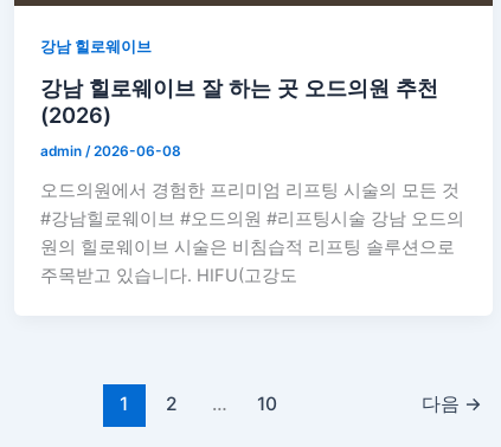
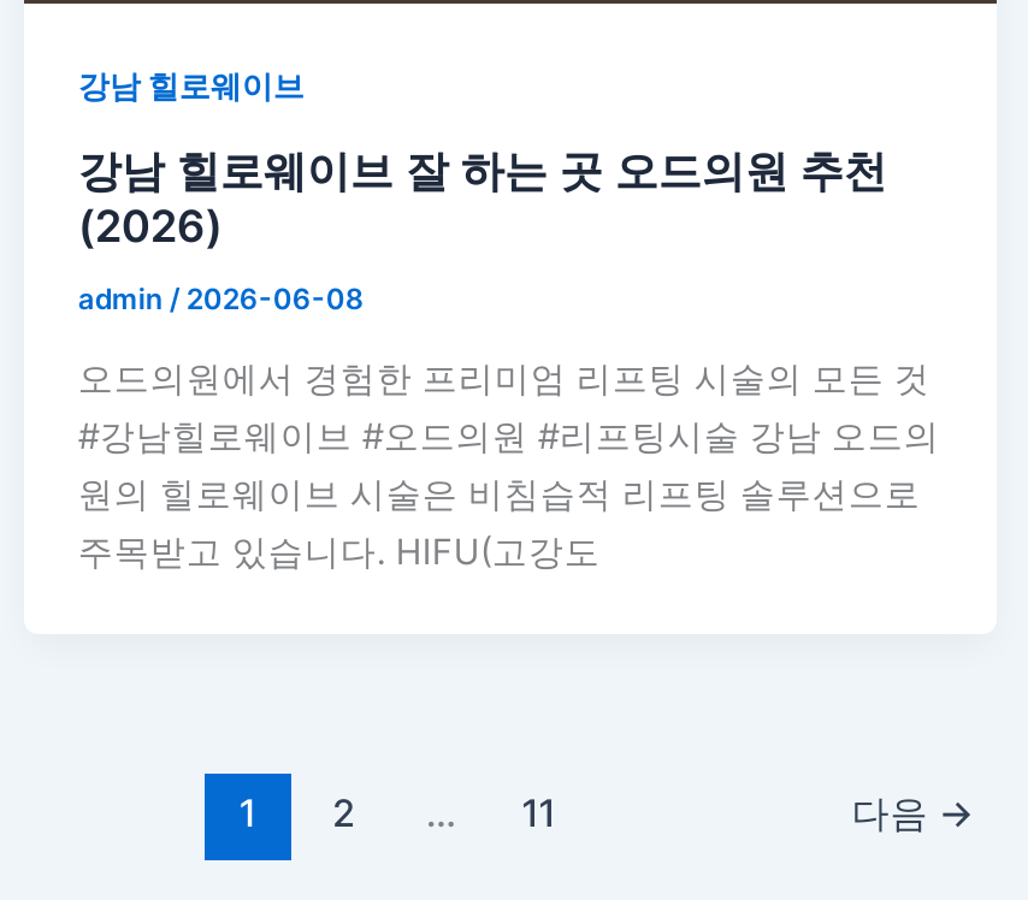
[257,392,277,415] 10 -> [521,790,555,836] 11

